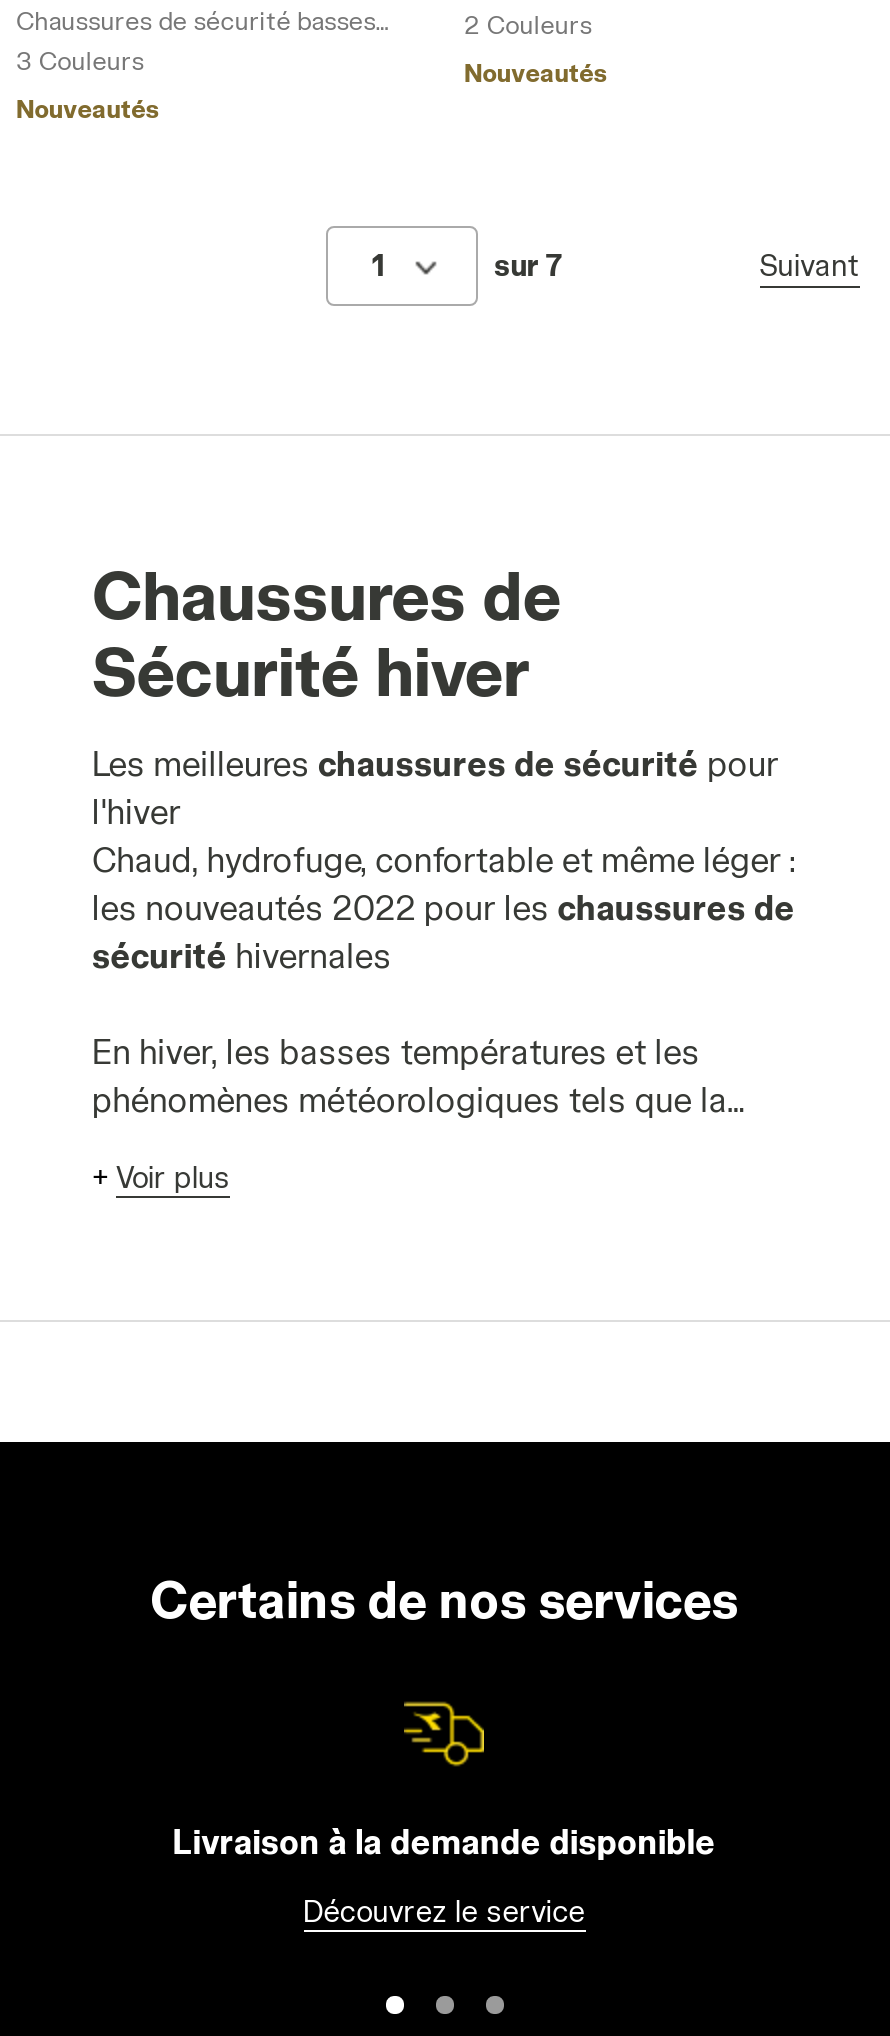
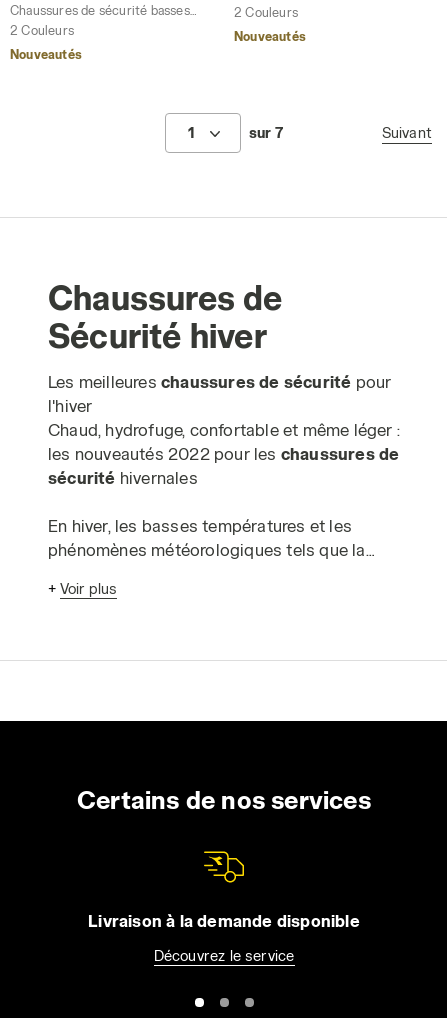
[16,46,144,74] 3 Couleurs -> [10,23,74,37] 2 Couleurs

